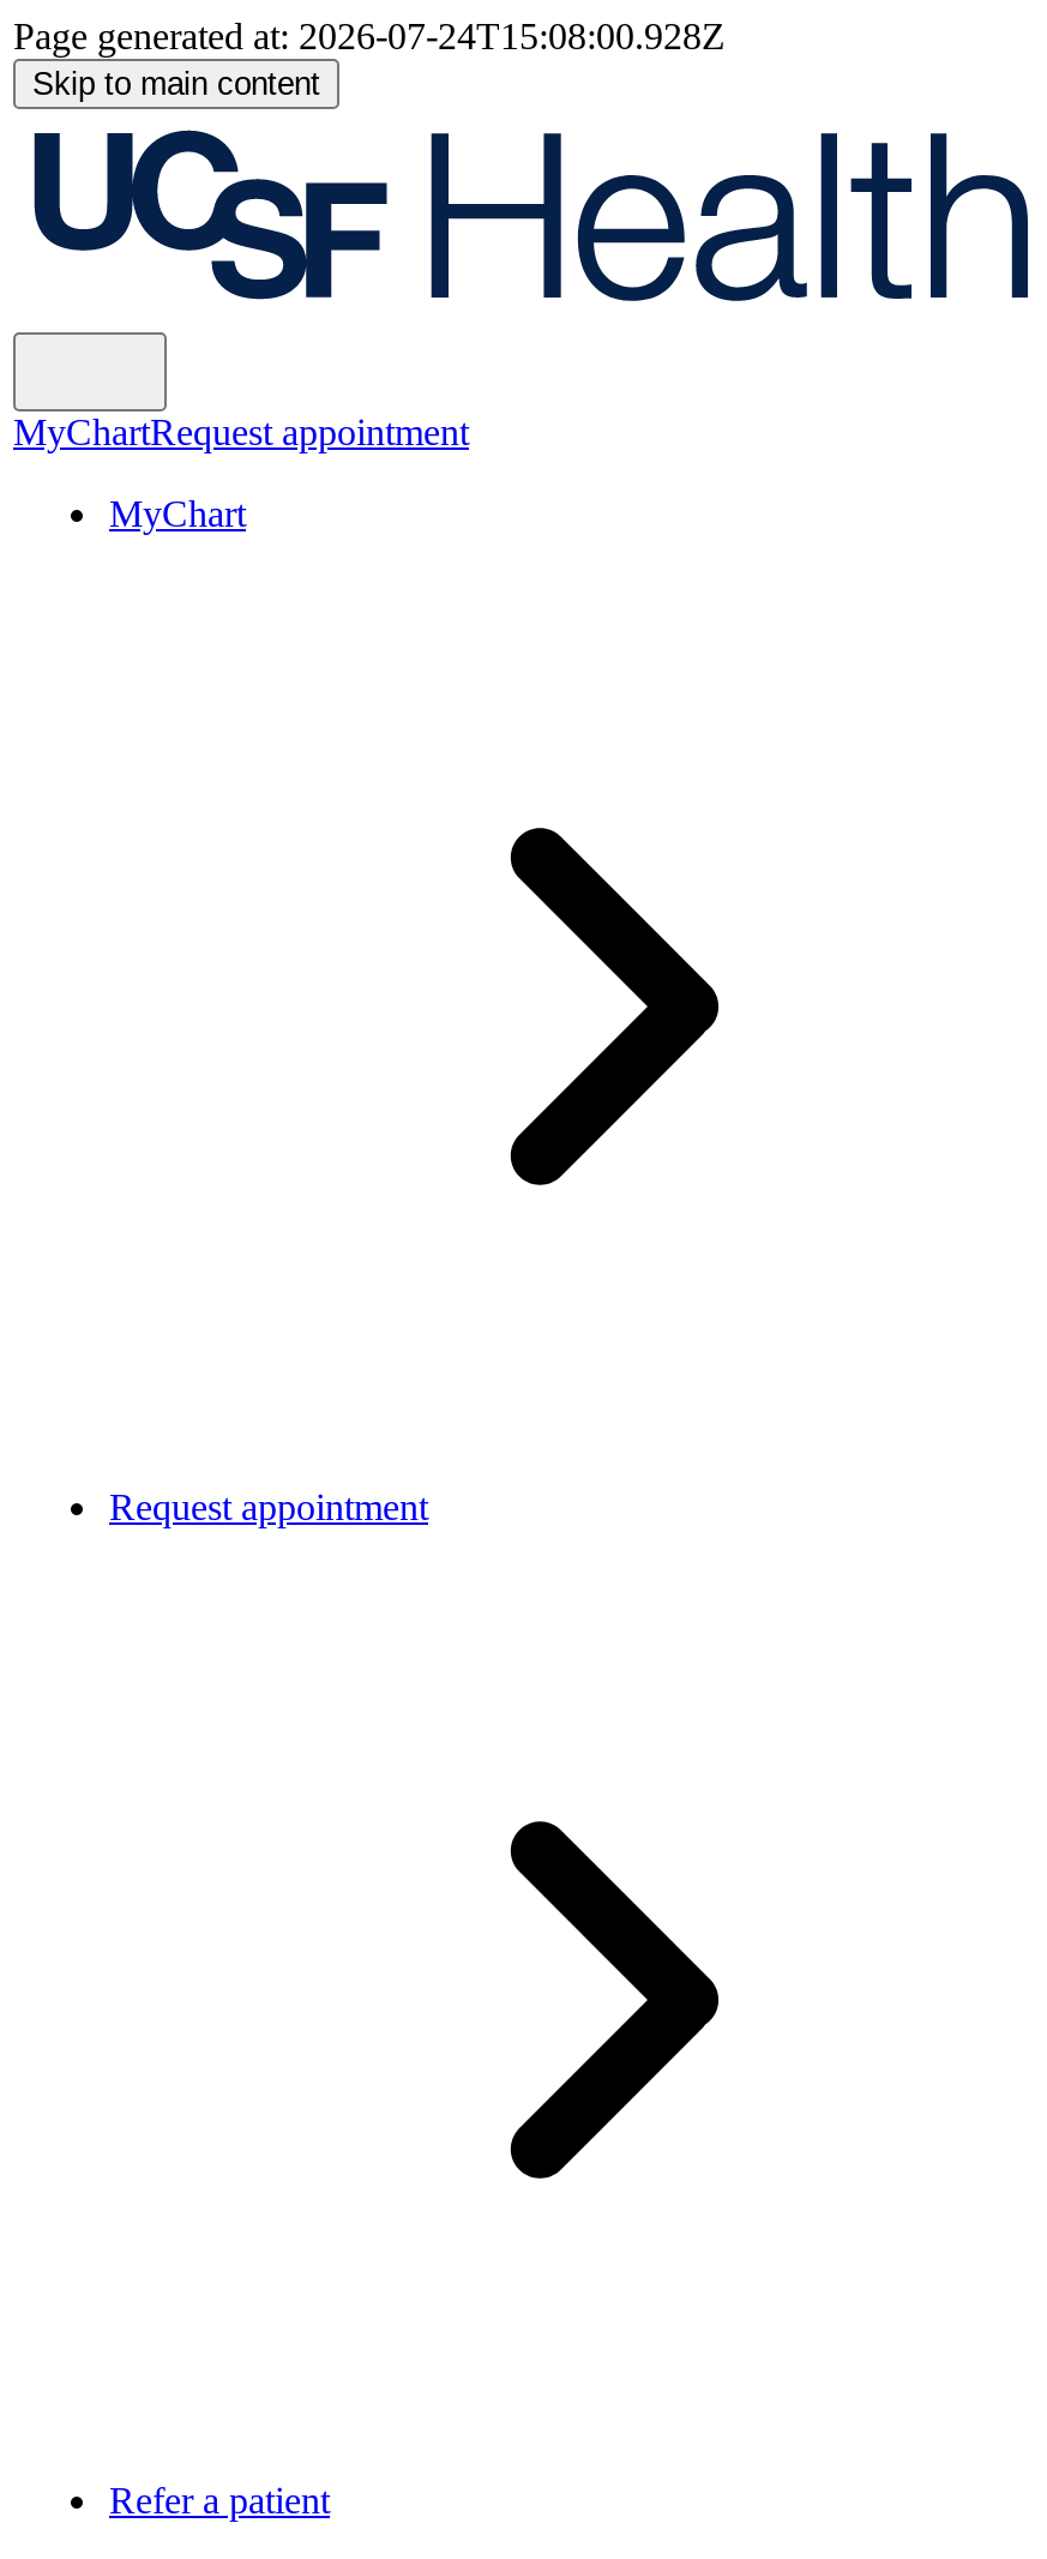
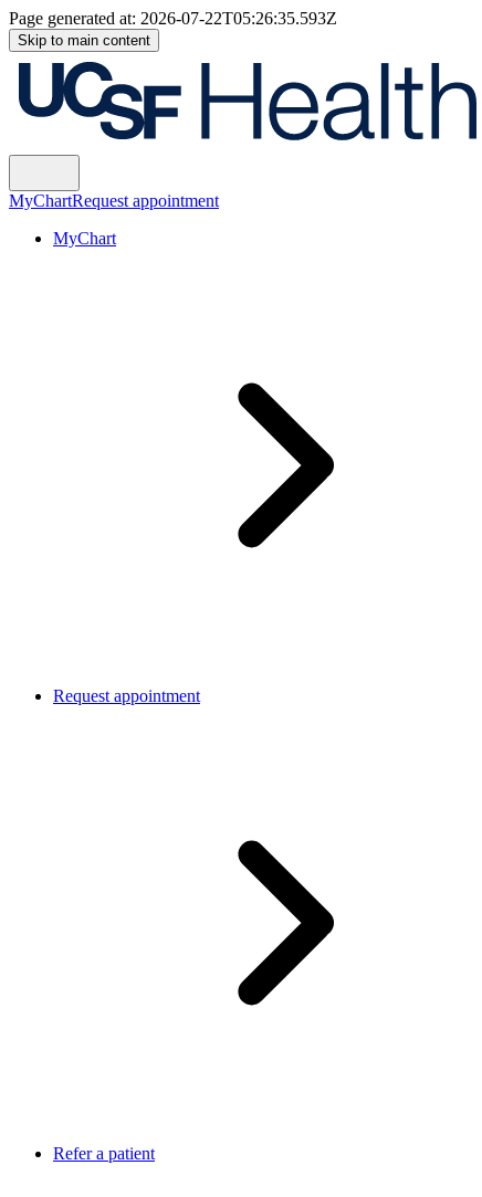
[13,16,726,56] Page generated at: 2026-07-24T15:08:00.928Z -> [9,9,337,28] Page generated at: 2026-07-22T05:26:35.593Z

